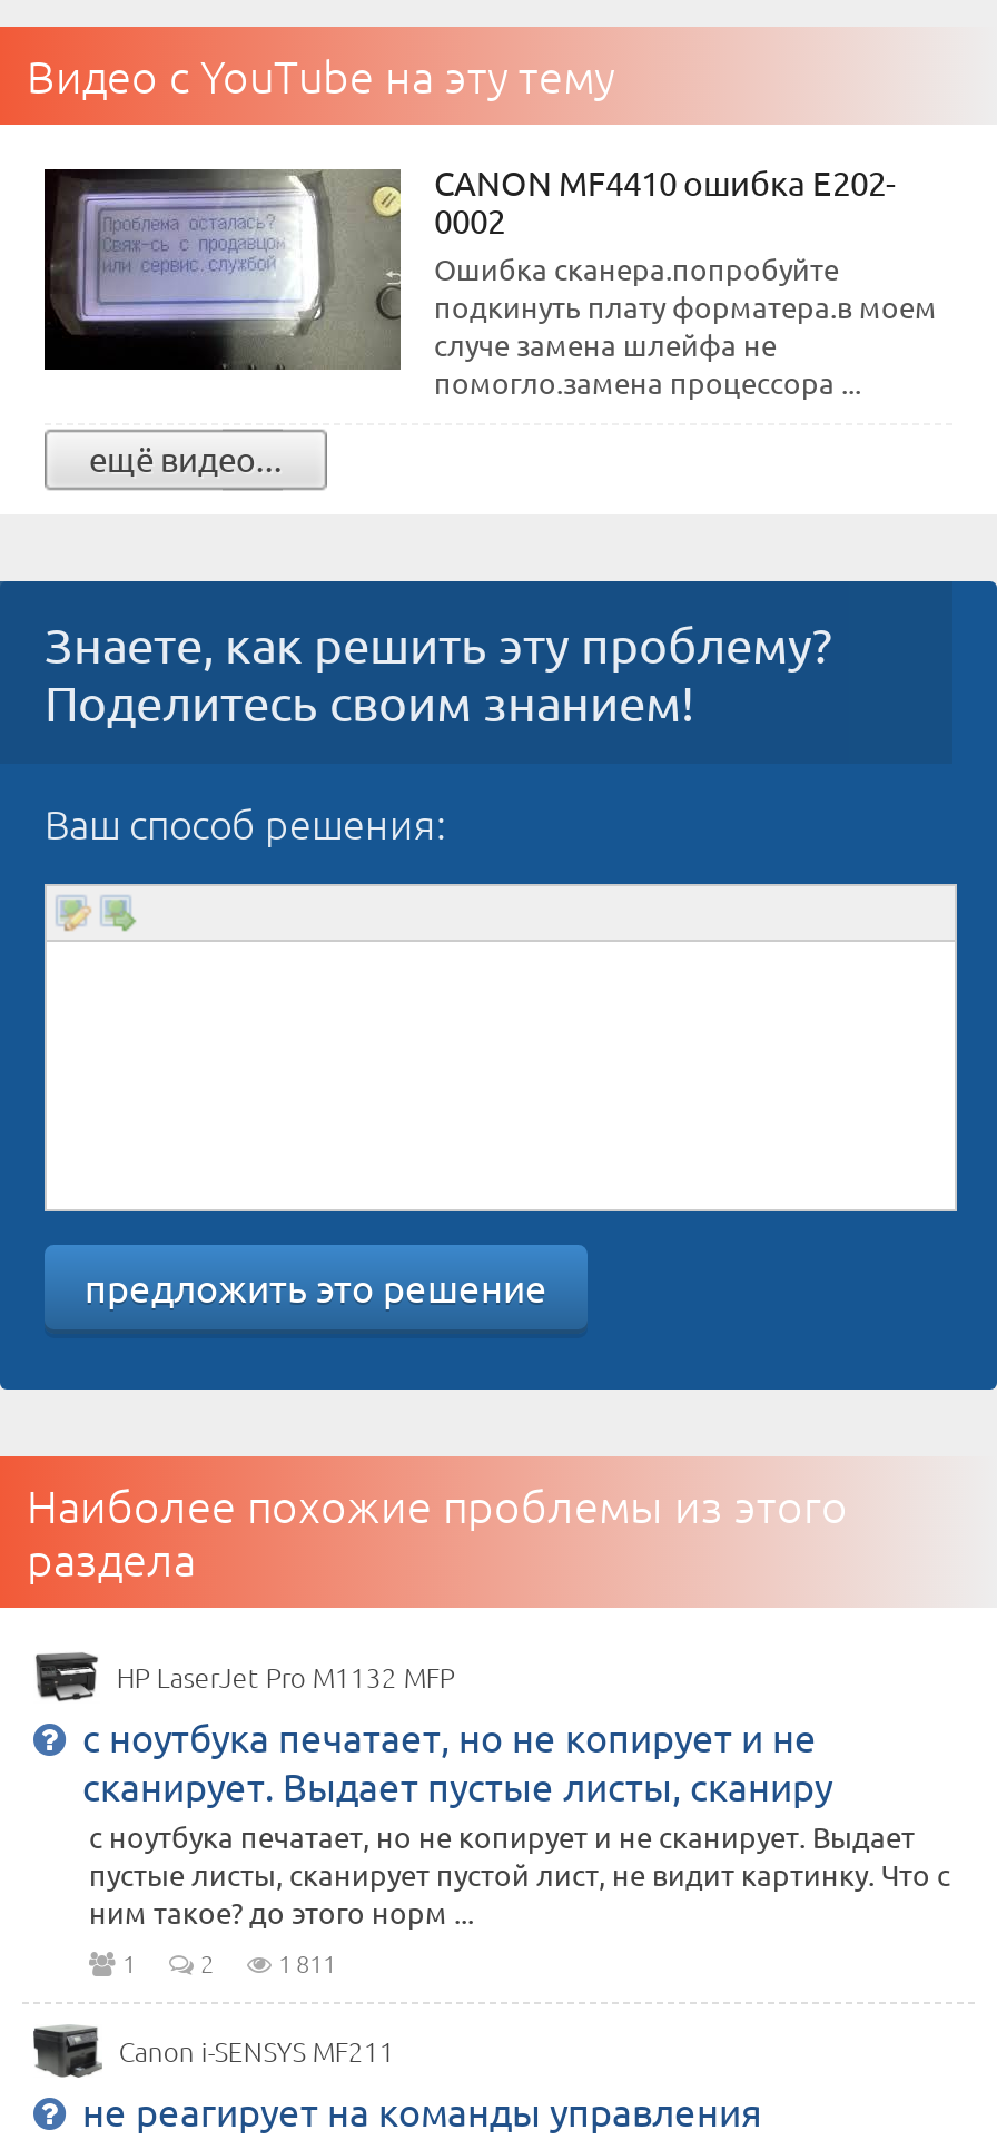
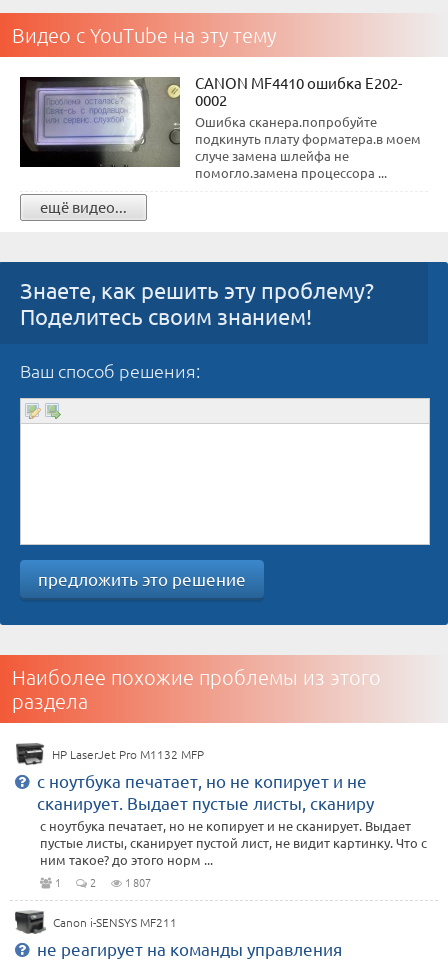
[116,1943,336,1979] 1 2 1 811 -> [52,874,151,890] 1 2 1 807

